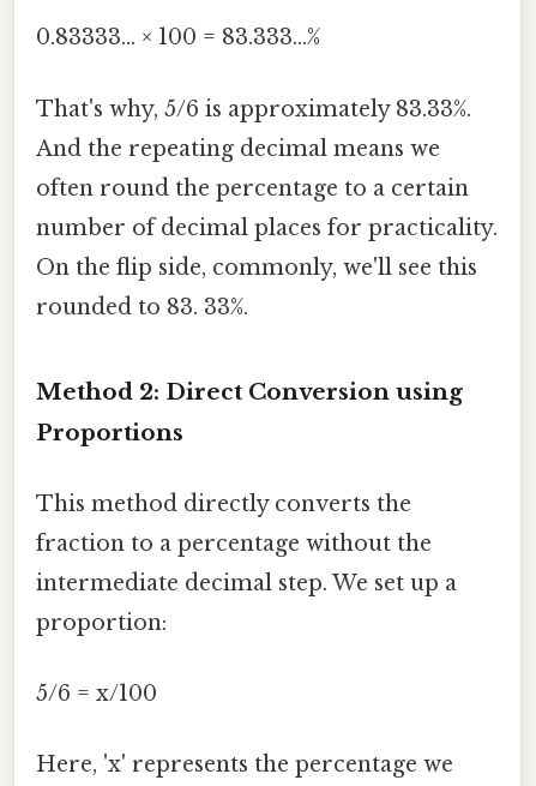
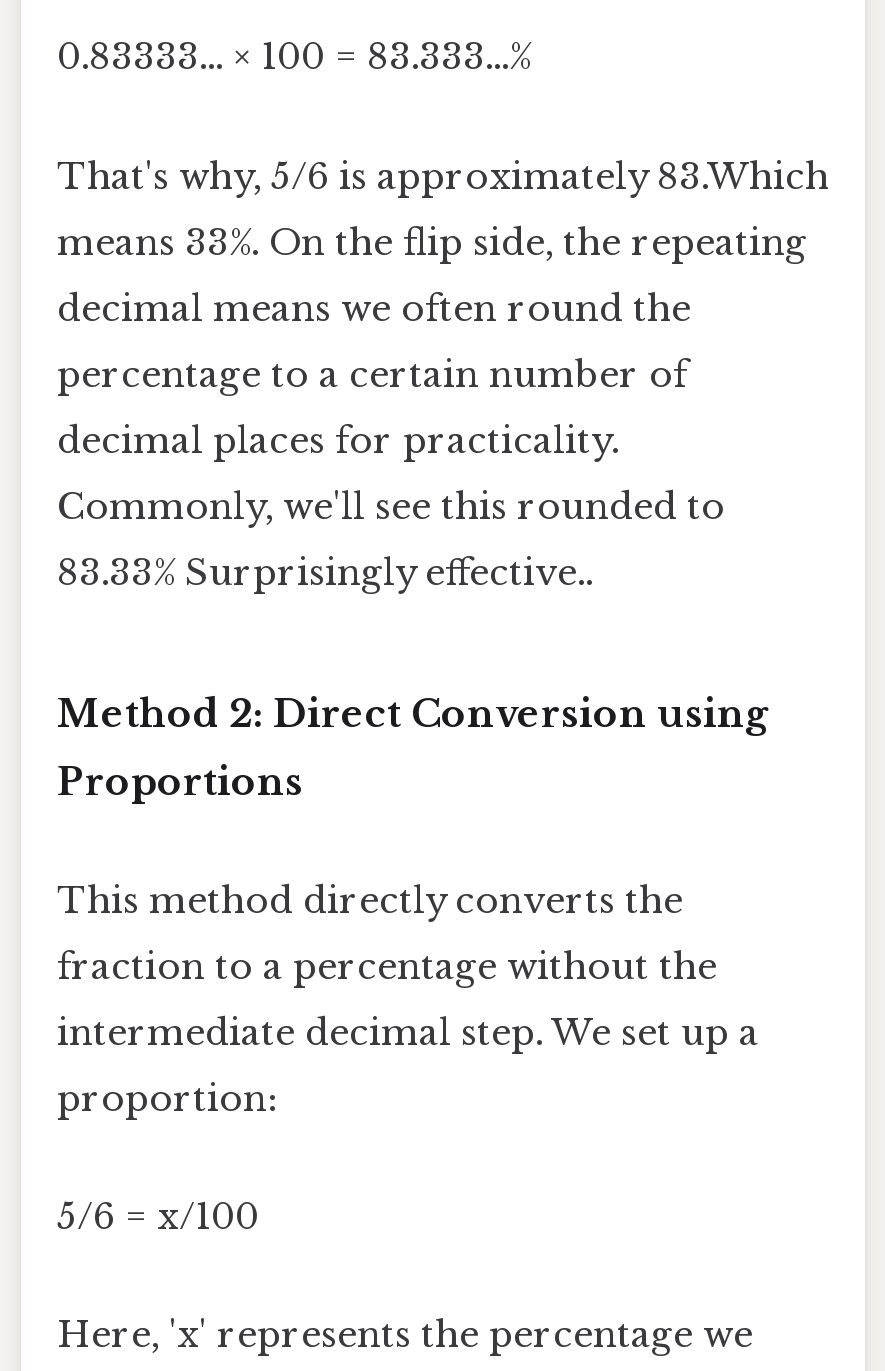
[36,96,498,320] That's why, 5/6 is approximately 83.33%. | And the repeating decimal means we | often round the percentage to a certain | number of decimal places for practicality. | On the flip side, commonly, we'll see this | rounded to 83. 33%. -> [57,154,829,594] That's why, 5/6 is approximately 83.Which | means 33%. On the flip side, the repeating | decimal means we often round the | percentage to a certain number of | decimal places for practicality. | Commonly, we'll see this rounded to | 83.33% Surprisingly effective..

